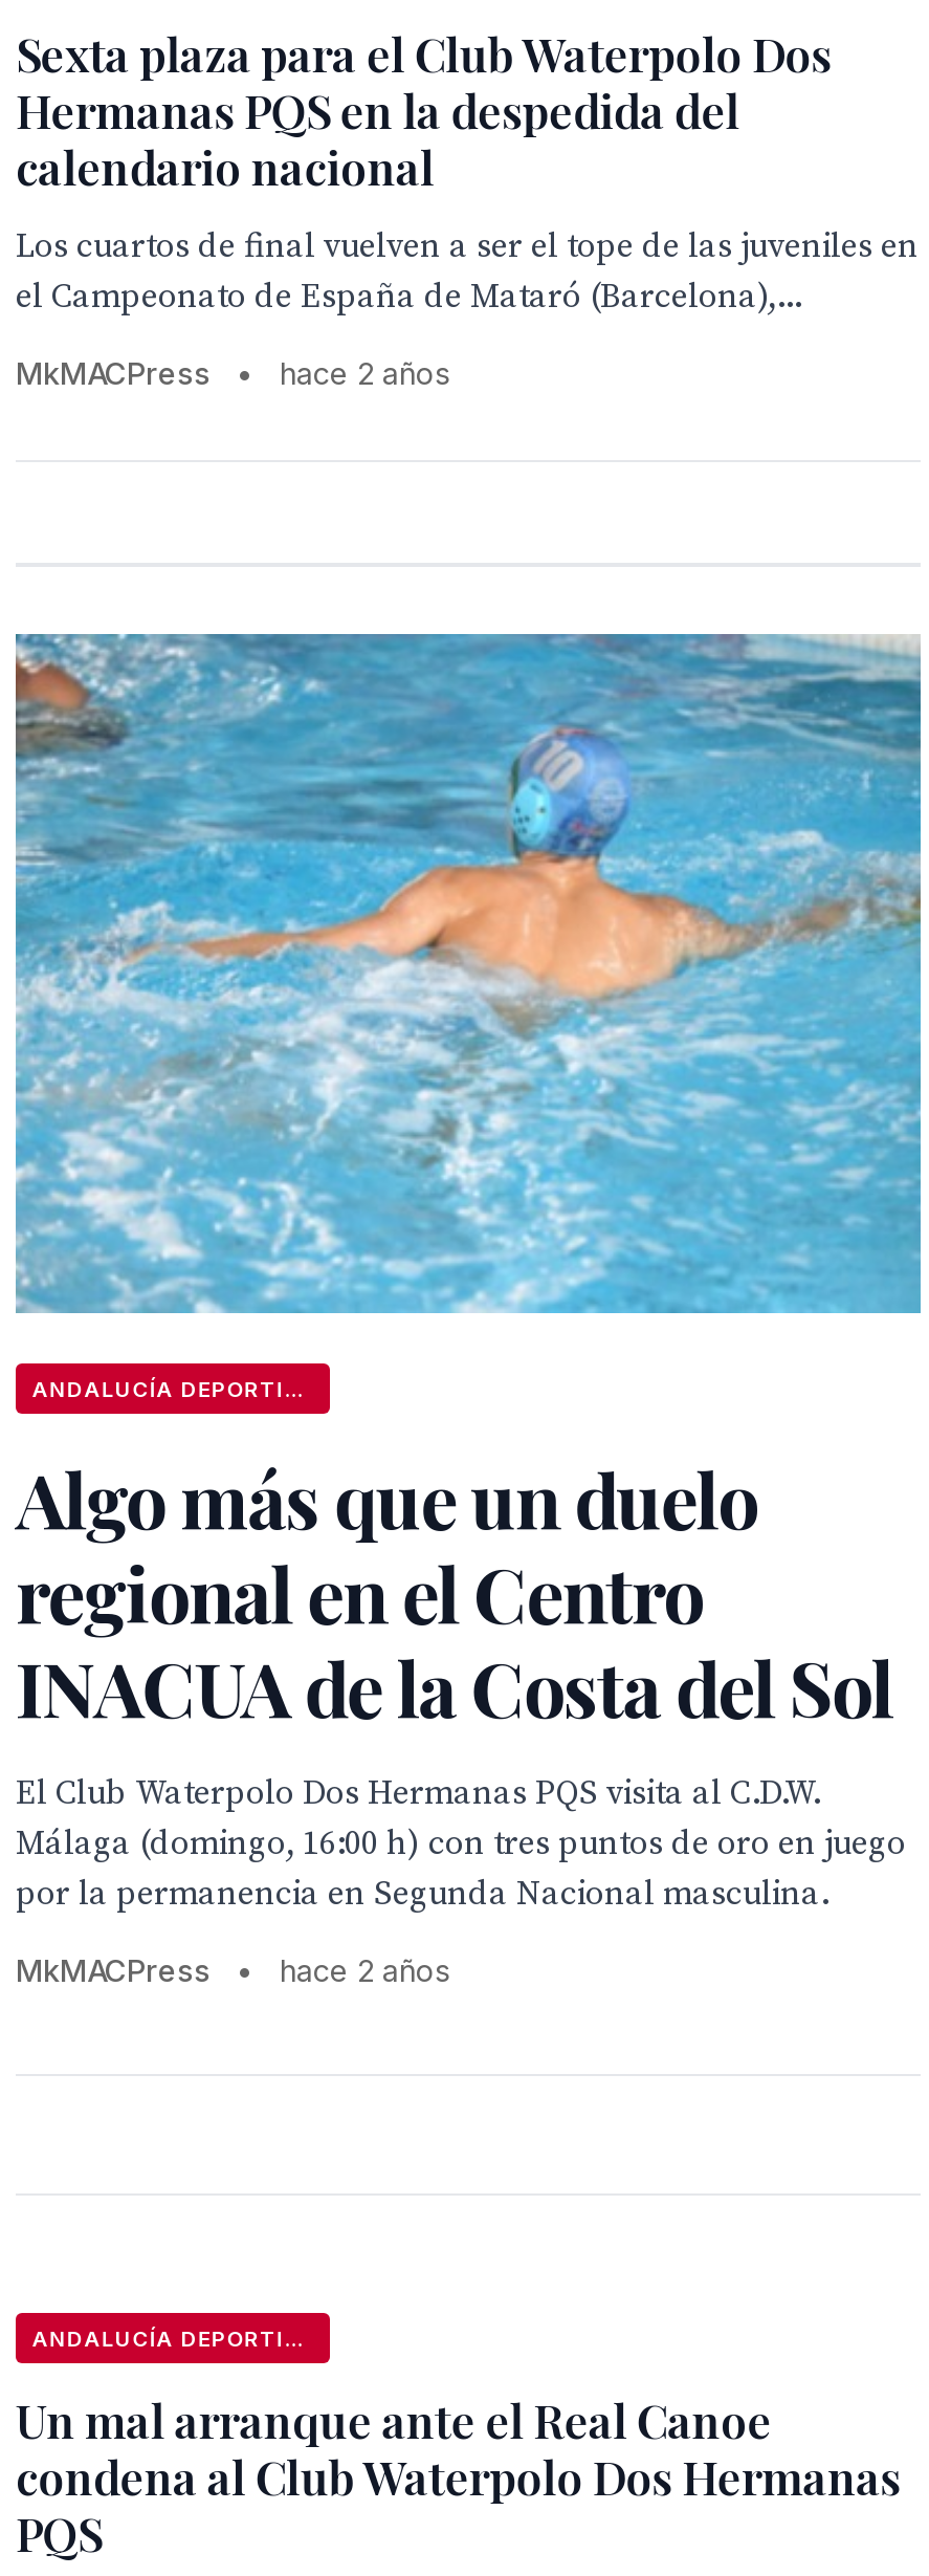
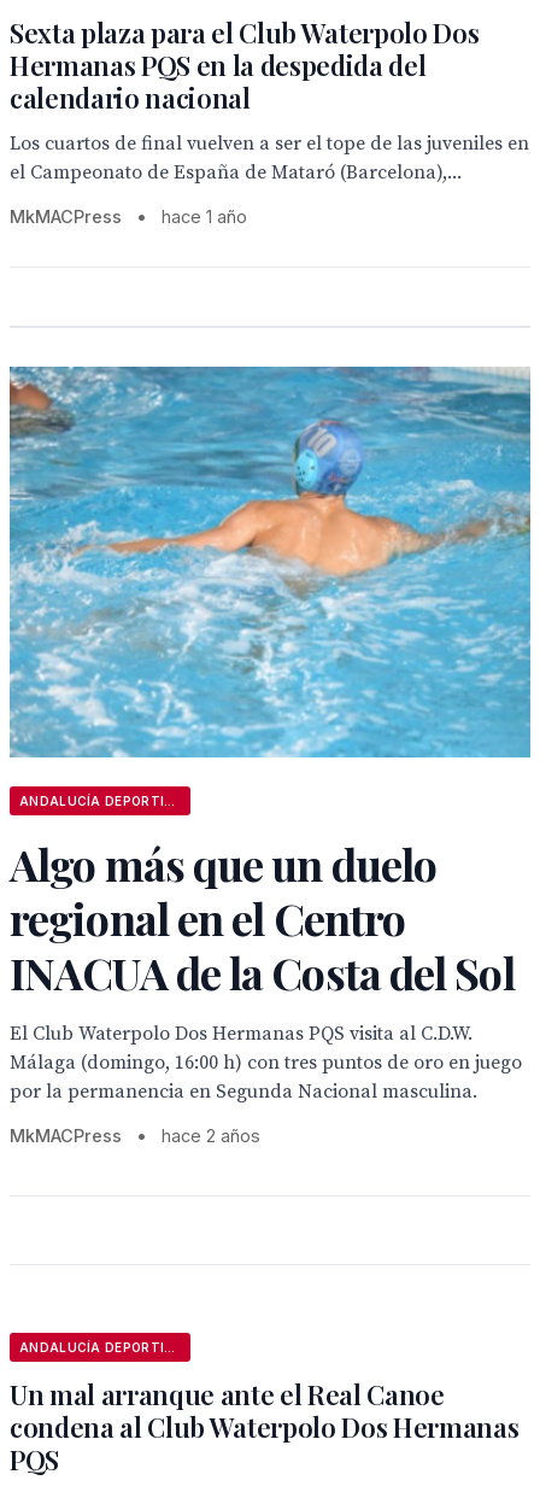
[280,355,451,391] hace 2 años -> [162,206,247,227] hace 1 año

